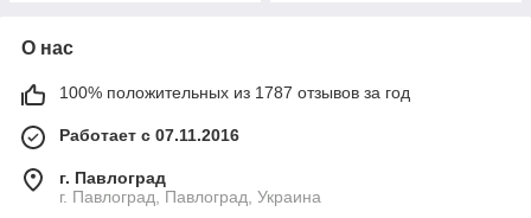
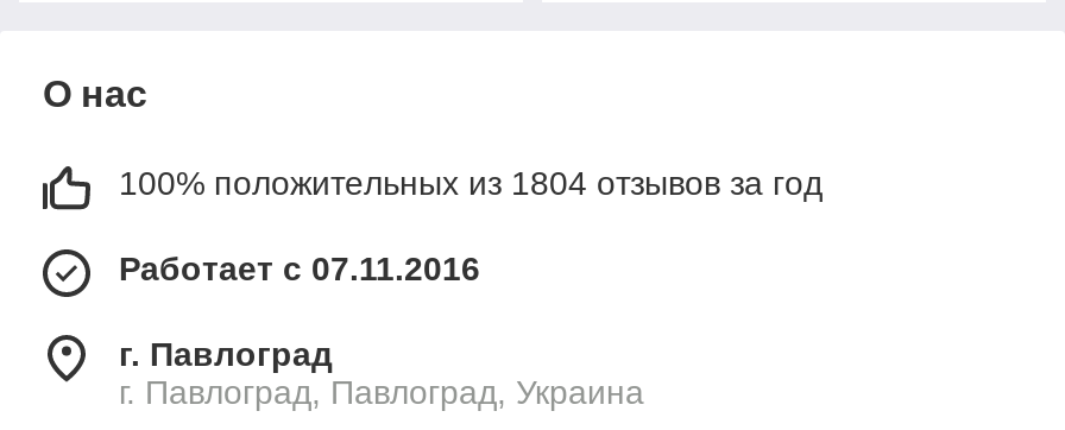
[59,83,410,102] 100% положительных из 1787 отзывов за год -> [119,163,823,201] 100% положительных из 1804 отзывов за год

